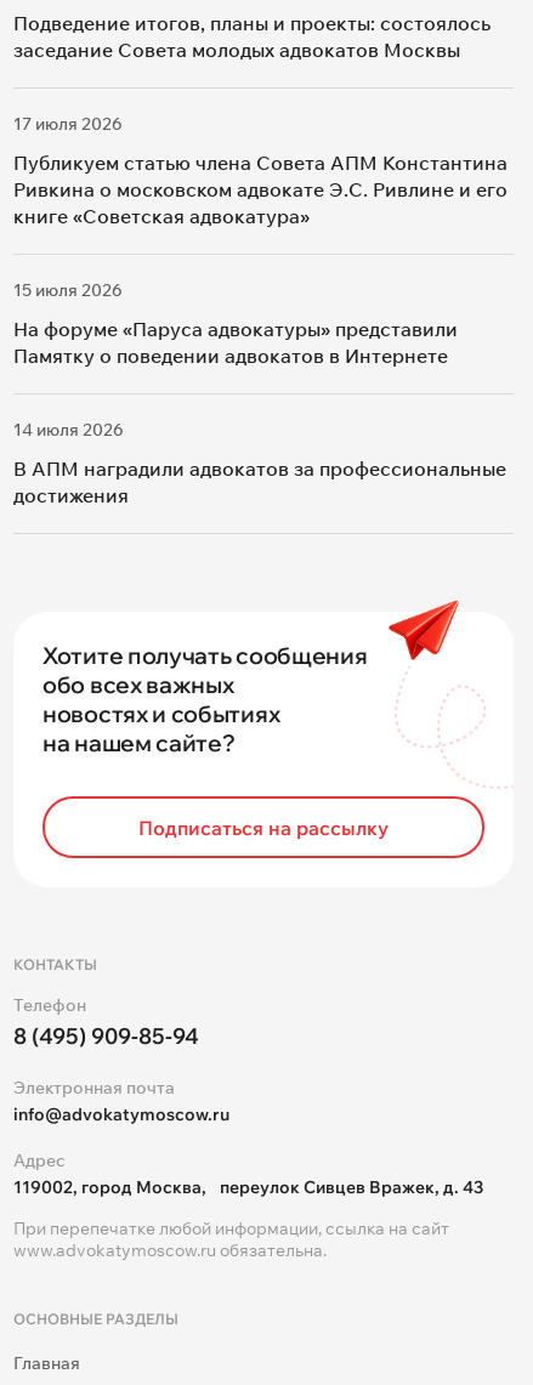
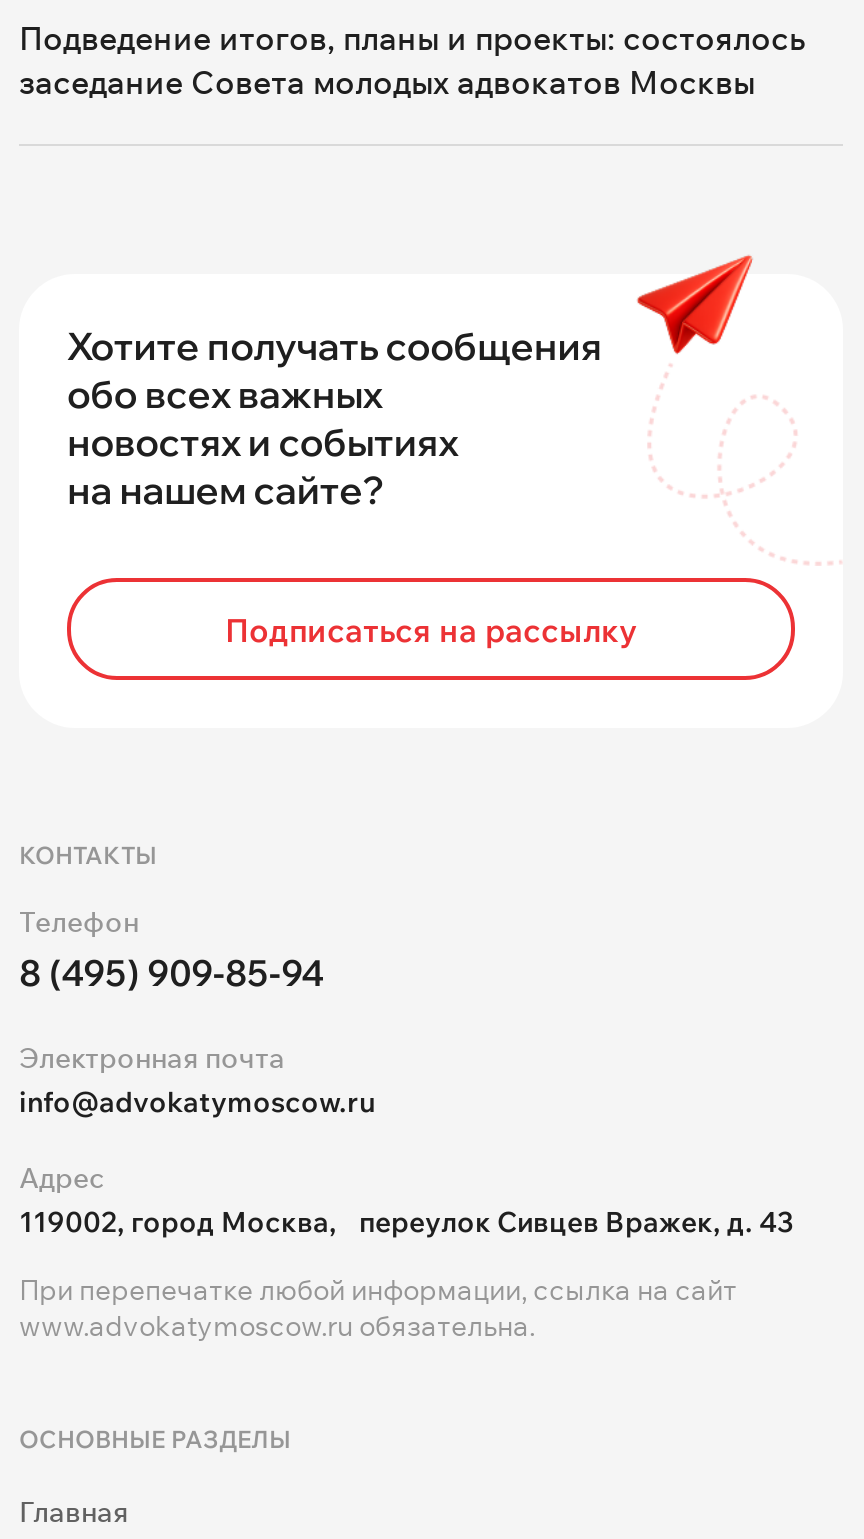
[13,113,508,507] 17 июля 2026 | Публикуем статью члена Совета АПМ Константина | Ривкина о московском адвокате Э.С. Ривлине и его | книге «Советская адвокатура» | 15 июля 2026 | На форуме «Паруса адвокатуры» представили | Памятку о поведении адвокатов в Интернете | 14 июля 2026 | В АПМ наградили адвокатов за профессиональные | достижения -> none

